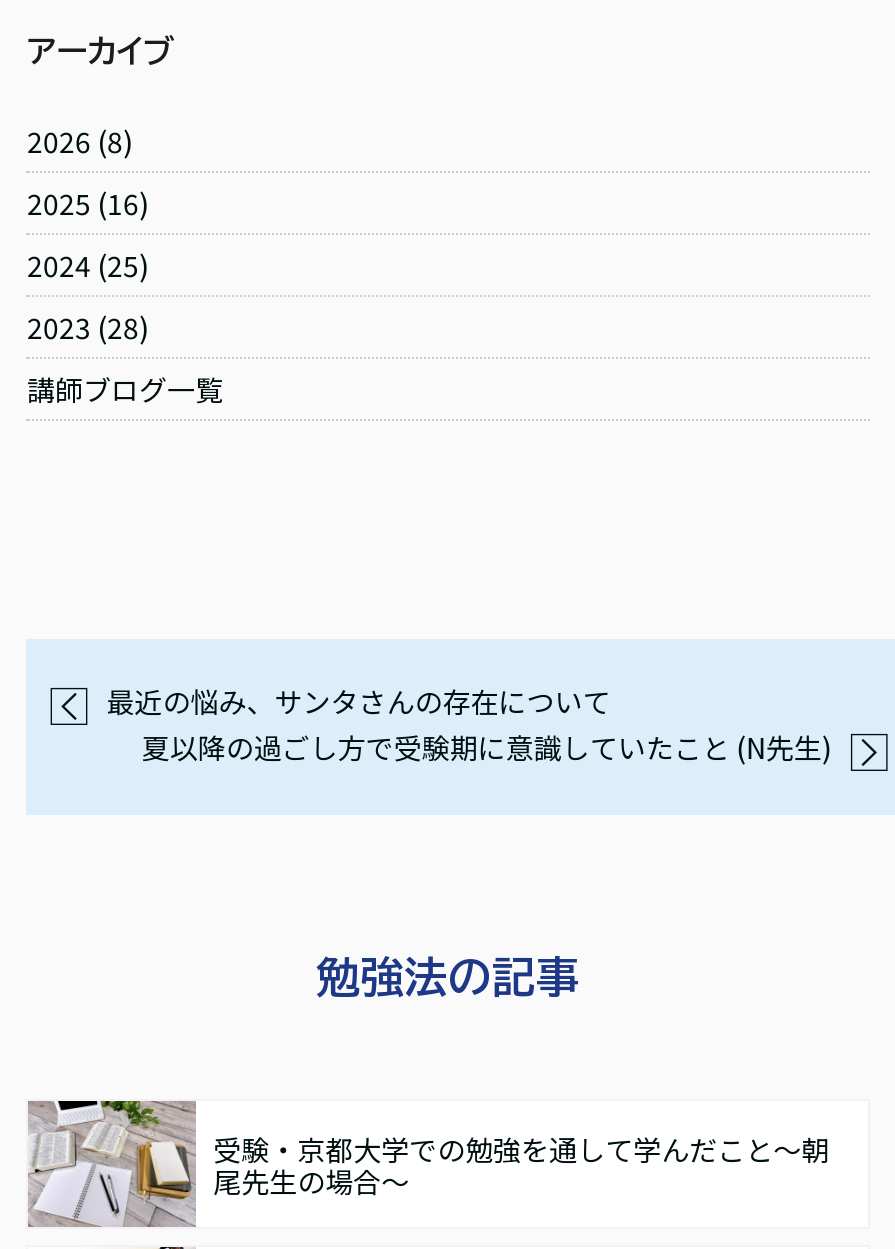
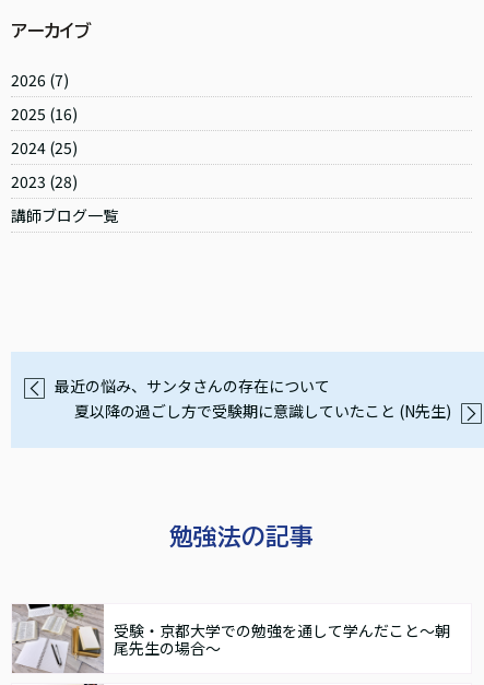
[27,120,133,160] 2026 (8) -> [11,68,69,90] 2026 (7)

